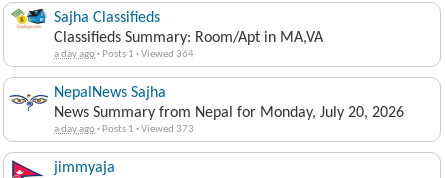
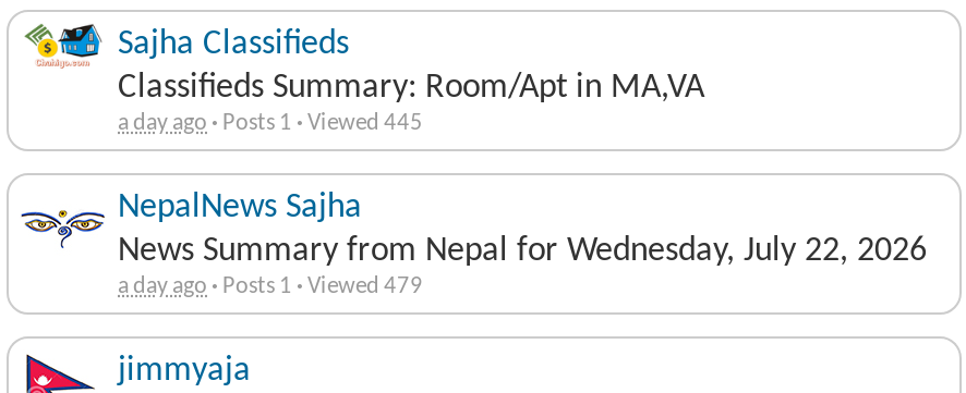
[54,49,194,60] a day ago · Posts 1 · Viewed 364 -> [118,112,423,136] a day ago · Posts 1 · Viewed 445
[54,105,404,121] News Summary from Nepal for Monday, July 20, 2026 -> [118,234,927,269] News Summary from Nepal for Wednesday, July 22, 2026
[54,124,194,135] a day ago · Posts 1 · Viewed 373 -> [118,275,423,299] a day ago · Posts 1 · Viewed 479

